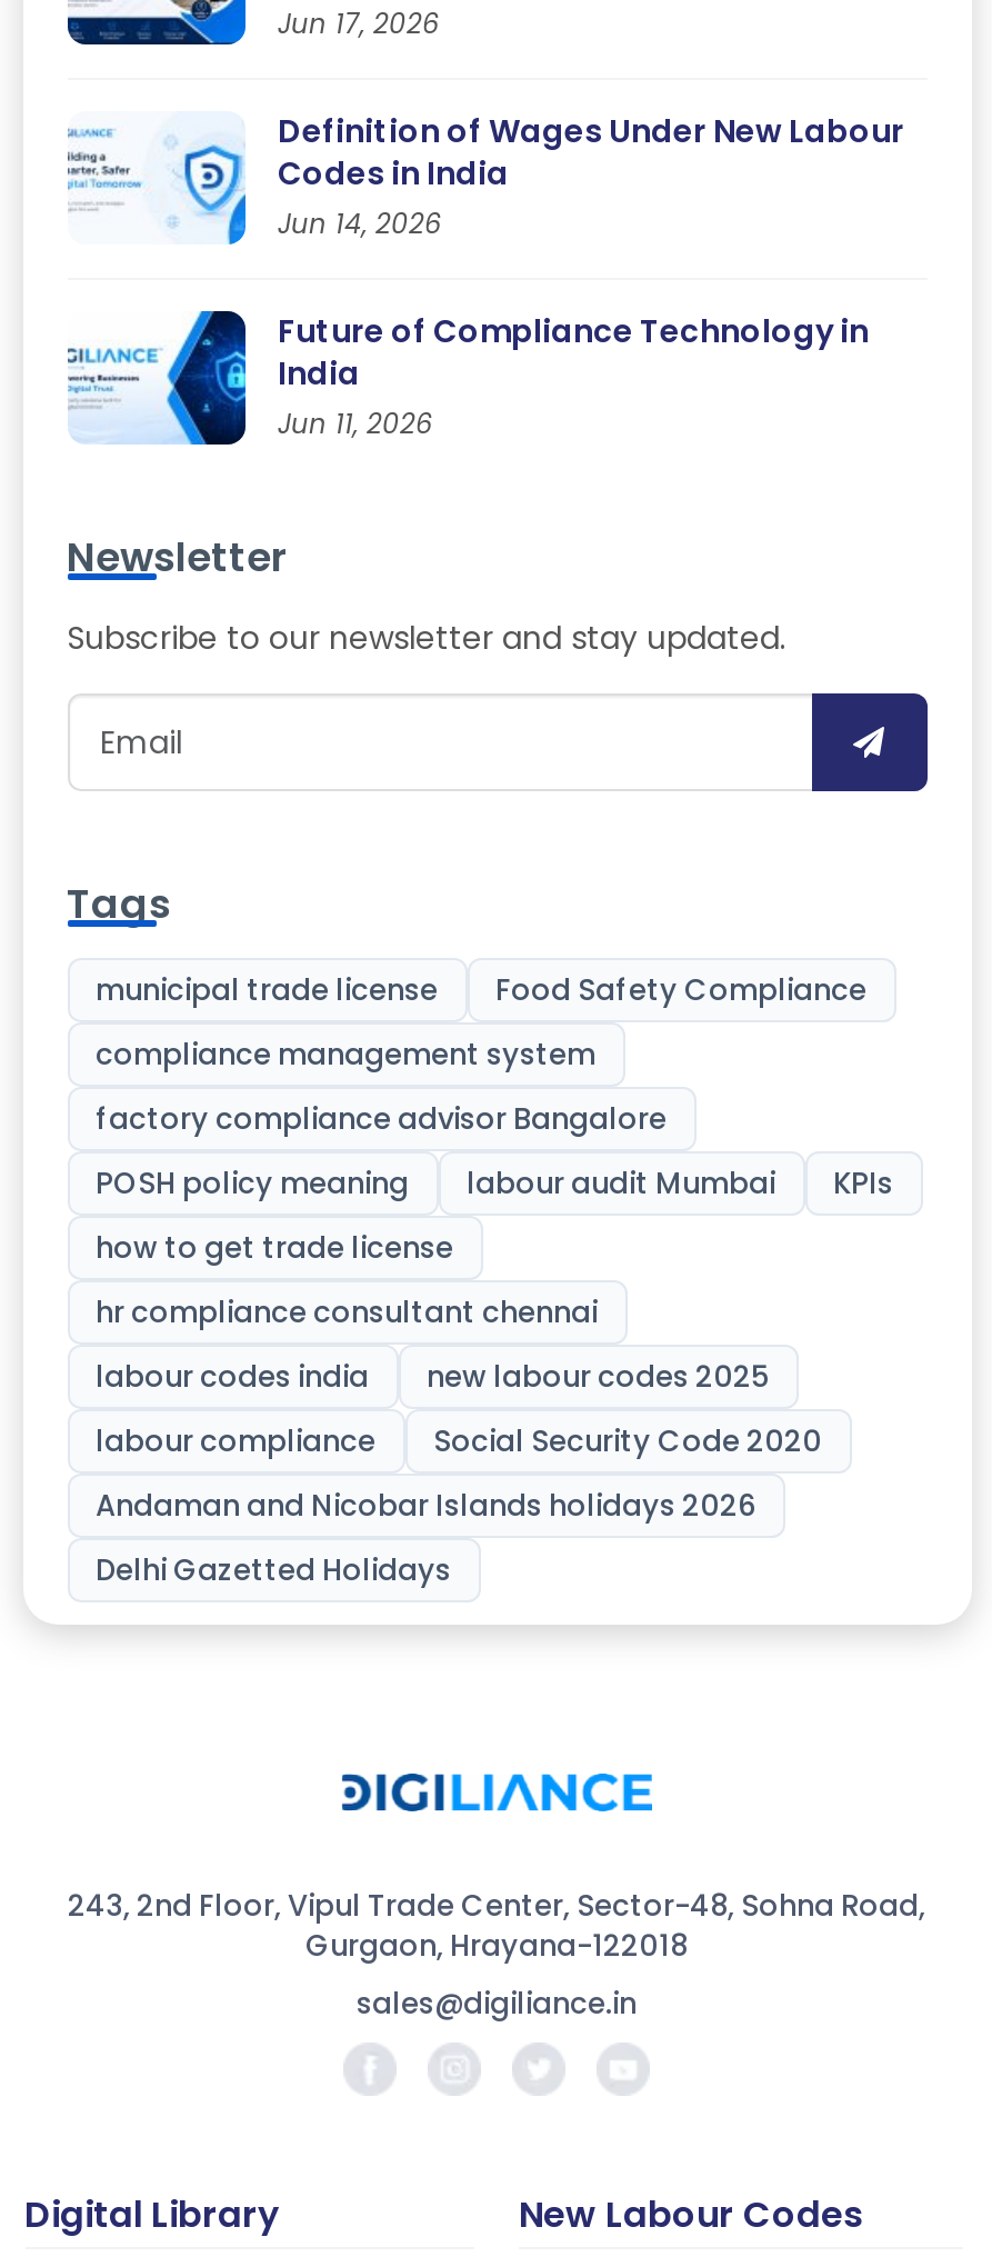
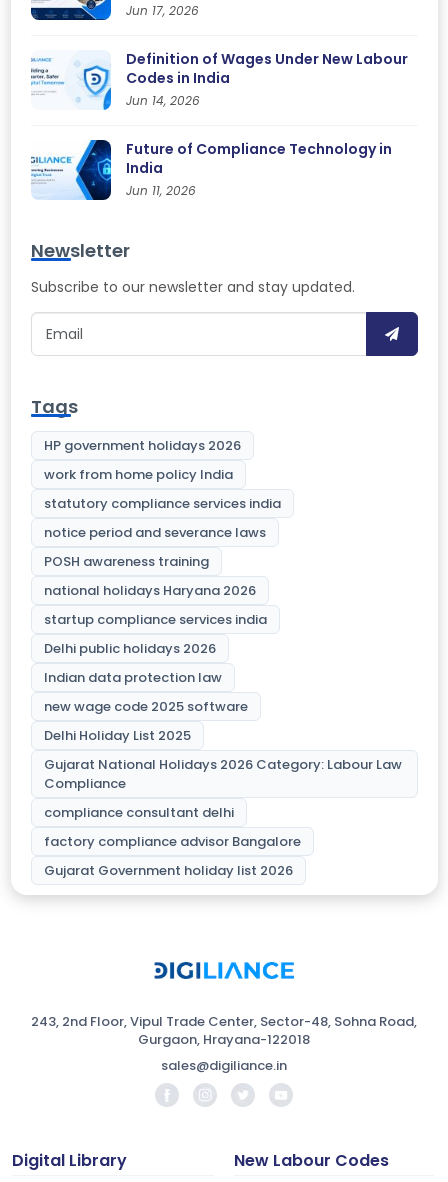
[96,969,866,1076] municipal trade license | Food Safety Compliance | compliance management system -> [43,436,401,822] HP government holidays 2026 | work from home policy India | statutory compliance services india | notice period and severance laws | POSH awareness training | national holidays Haryana 2026 | startup compliance services india | Delhi public holidays 2026 | Indian data protection law | new wage code 2025 software | Delhi Holiday List 2025 | Gujarat National Holidays 2026 Category: Labour Law | Compliance | compliance consultant delhi
moved [96,1098,667,1140] -> [43,832,300,851]: factory compliance advisor Bangalore
[96,1162,893,1591] POSH policy meaning | labour audit Mumbai | KPIs | how to get trade license | hr compliance consultant chennai | labour codes india | new labour codes 2025 | labour compliance | Social Security Code 2020 | Andaman and Nicobar Islands holidays 2026 | Delhi Gazetted Holidays -> [43,861,292,880] Gujarat Government holiday list 2026

